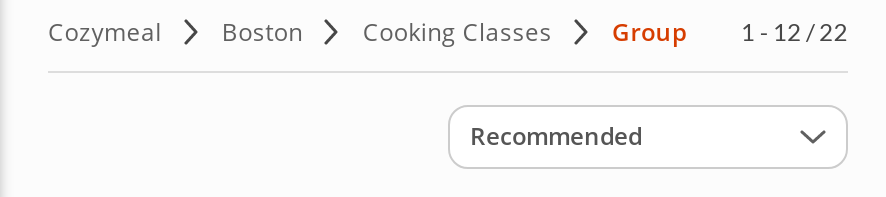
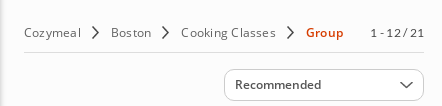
[48,14,848,48] Cozymeal Boston Cooking Classes Group 1 - 12 / 22 -> [24,23,424,40] Cozymeal Boston Cooking Classes Group 1 - 12 / 21

